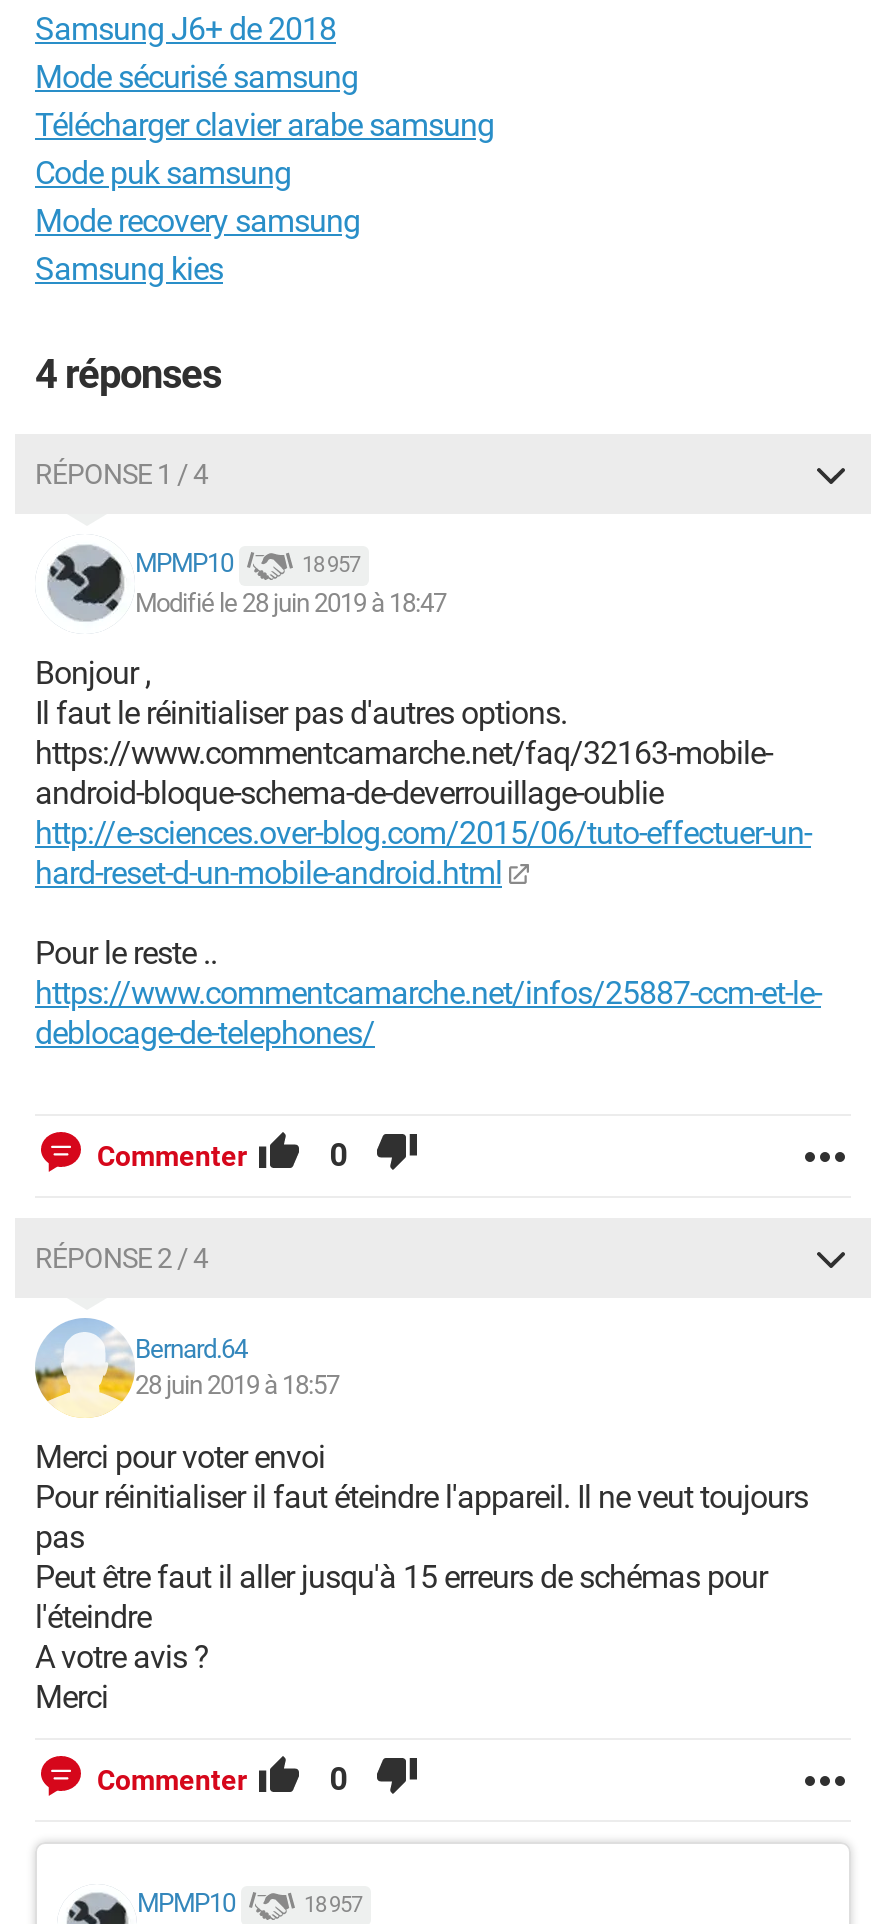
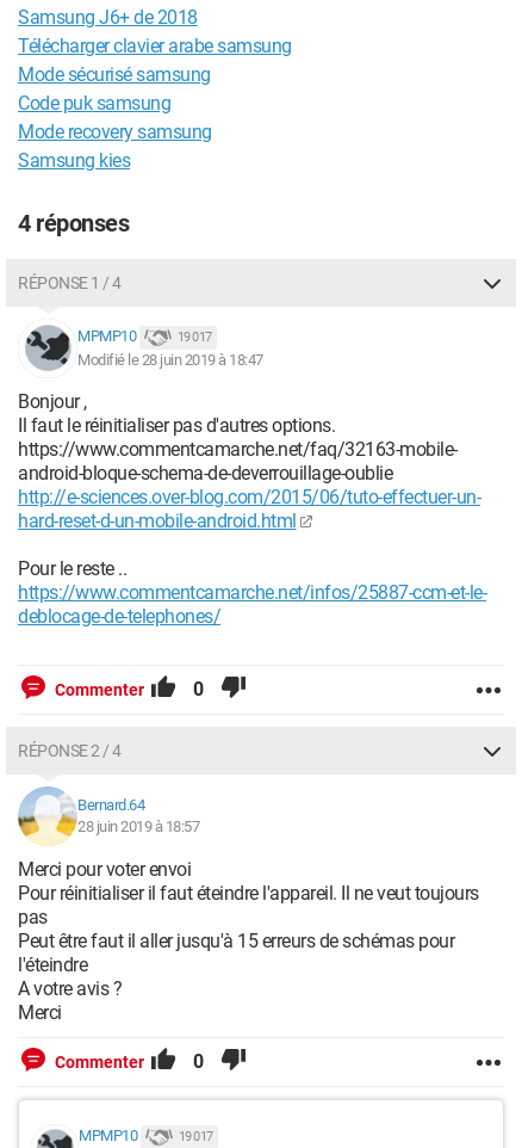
moved [35,58,358,96] -> [18,63,210,86]: Mode sécurisé samsung
moved [35,106,494,144] -> [18,35,291,57]: Télécharger clavier arabe samsung
[302,552,360,578] 18 957 -> [177,329,212,345] 19 017
[304,1892,362,1918] 18 957 -> [178,1129,213,1144] 19 017

